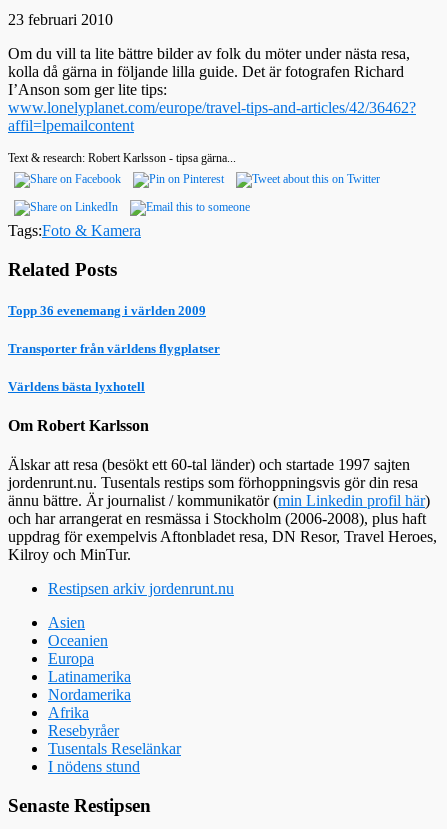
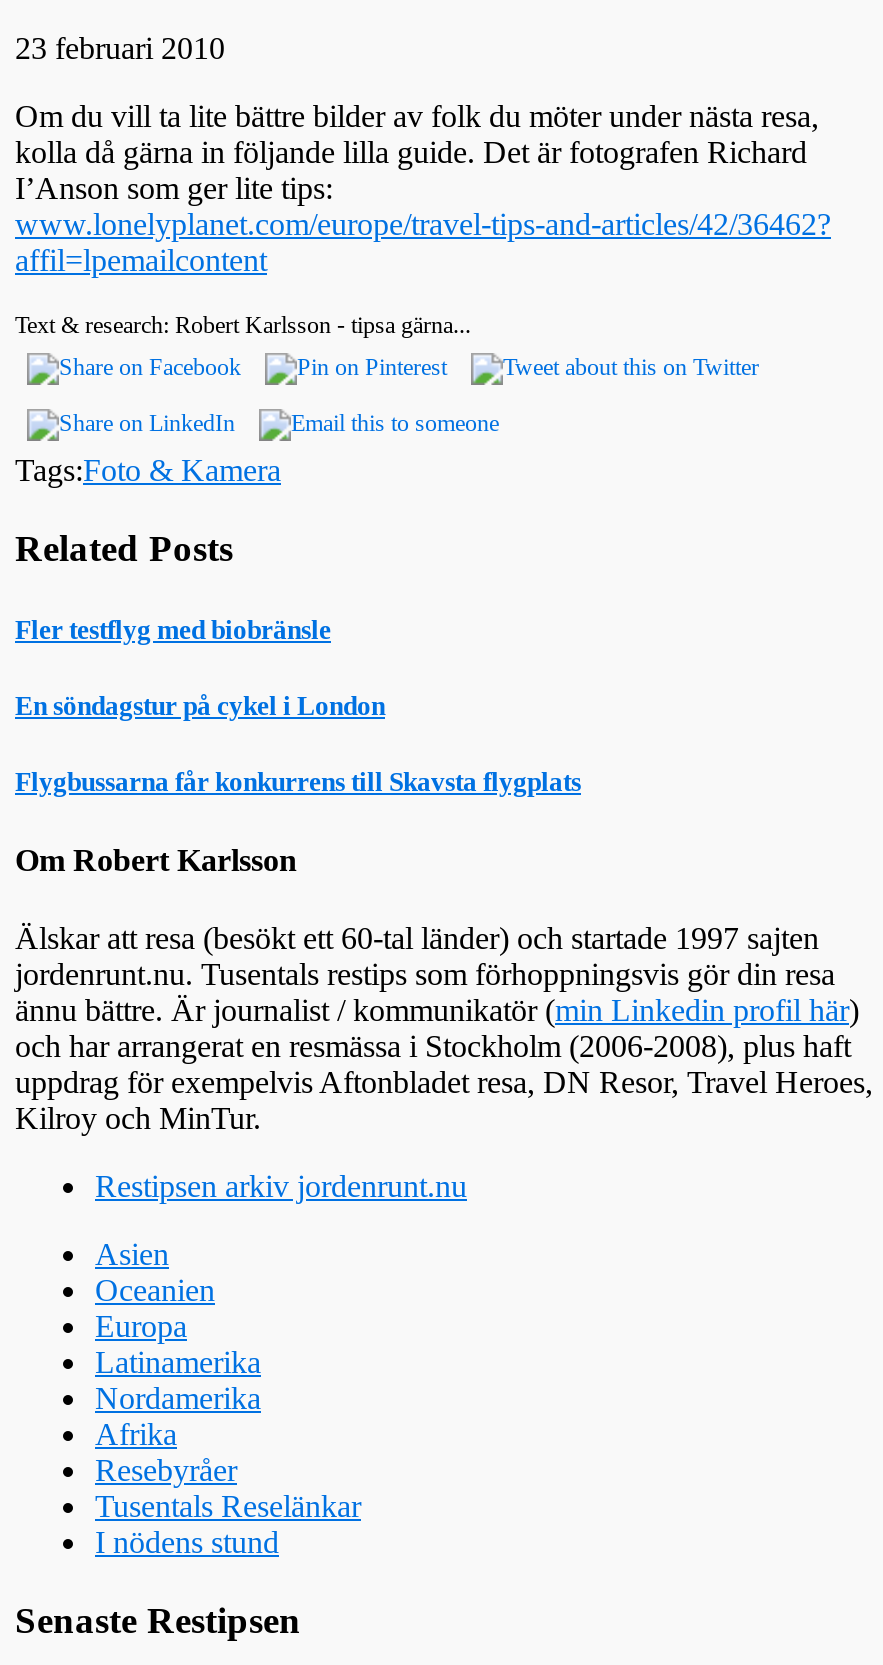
[8,303,206,318] Topp 36 evenemang i världen 2009 -> [15,614,331,644] Fler testflyg med biobränsle
[8,341,220,356] Transporter från världens flygplatser -> [15,691,385,721] En söndagstur på cykel i London
[8,379,145,394] Världens bästa lyxhotell -> [15,767,581,797] Flygbussarna får konkurrens till Skavsta flygplats

